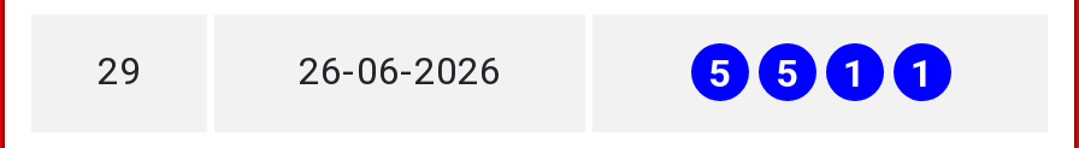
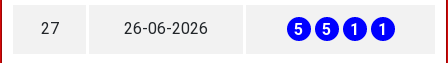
[98,48,141,94] 29 -> [40,19,58,38] 27

